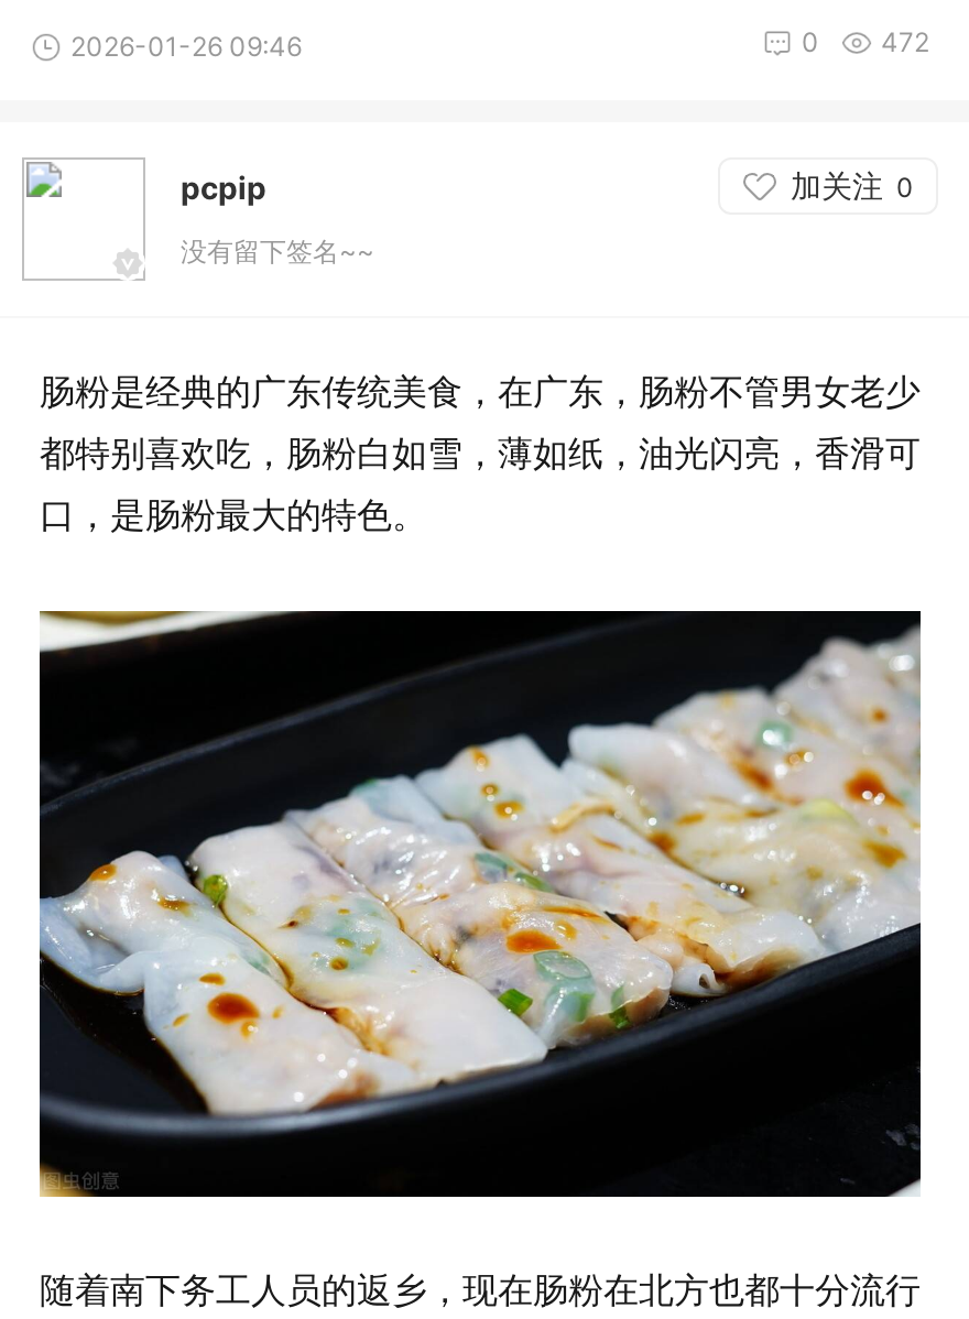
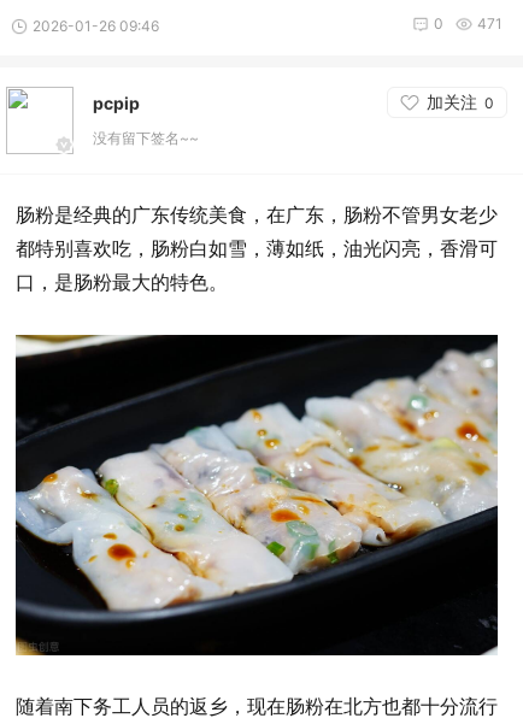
[802,25,929,58] 0 472 -> [434,14,503,33] 0 471

